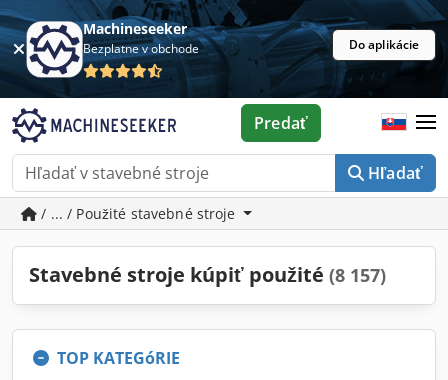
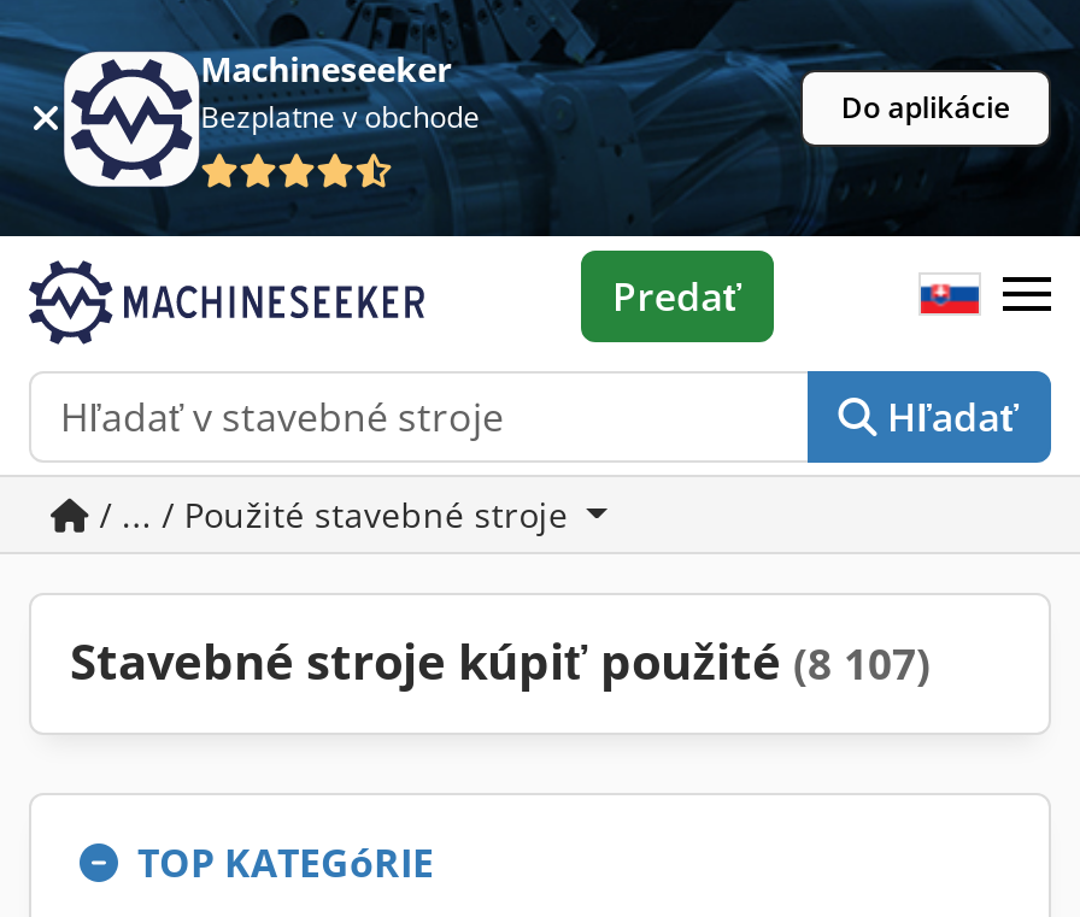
[29,261,386,288] Stavebné stroje kúpiť použité (8 157) -> [70,629,931,694] Stavebné stroje kúpiť použité (8 107)

